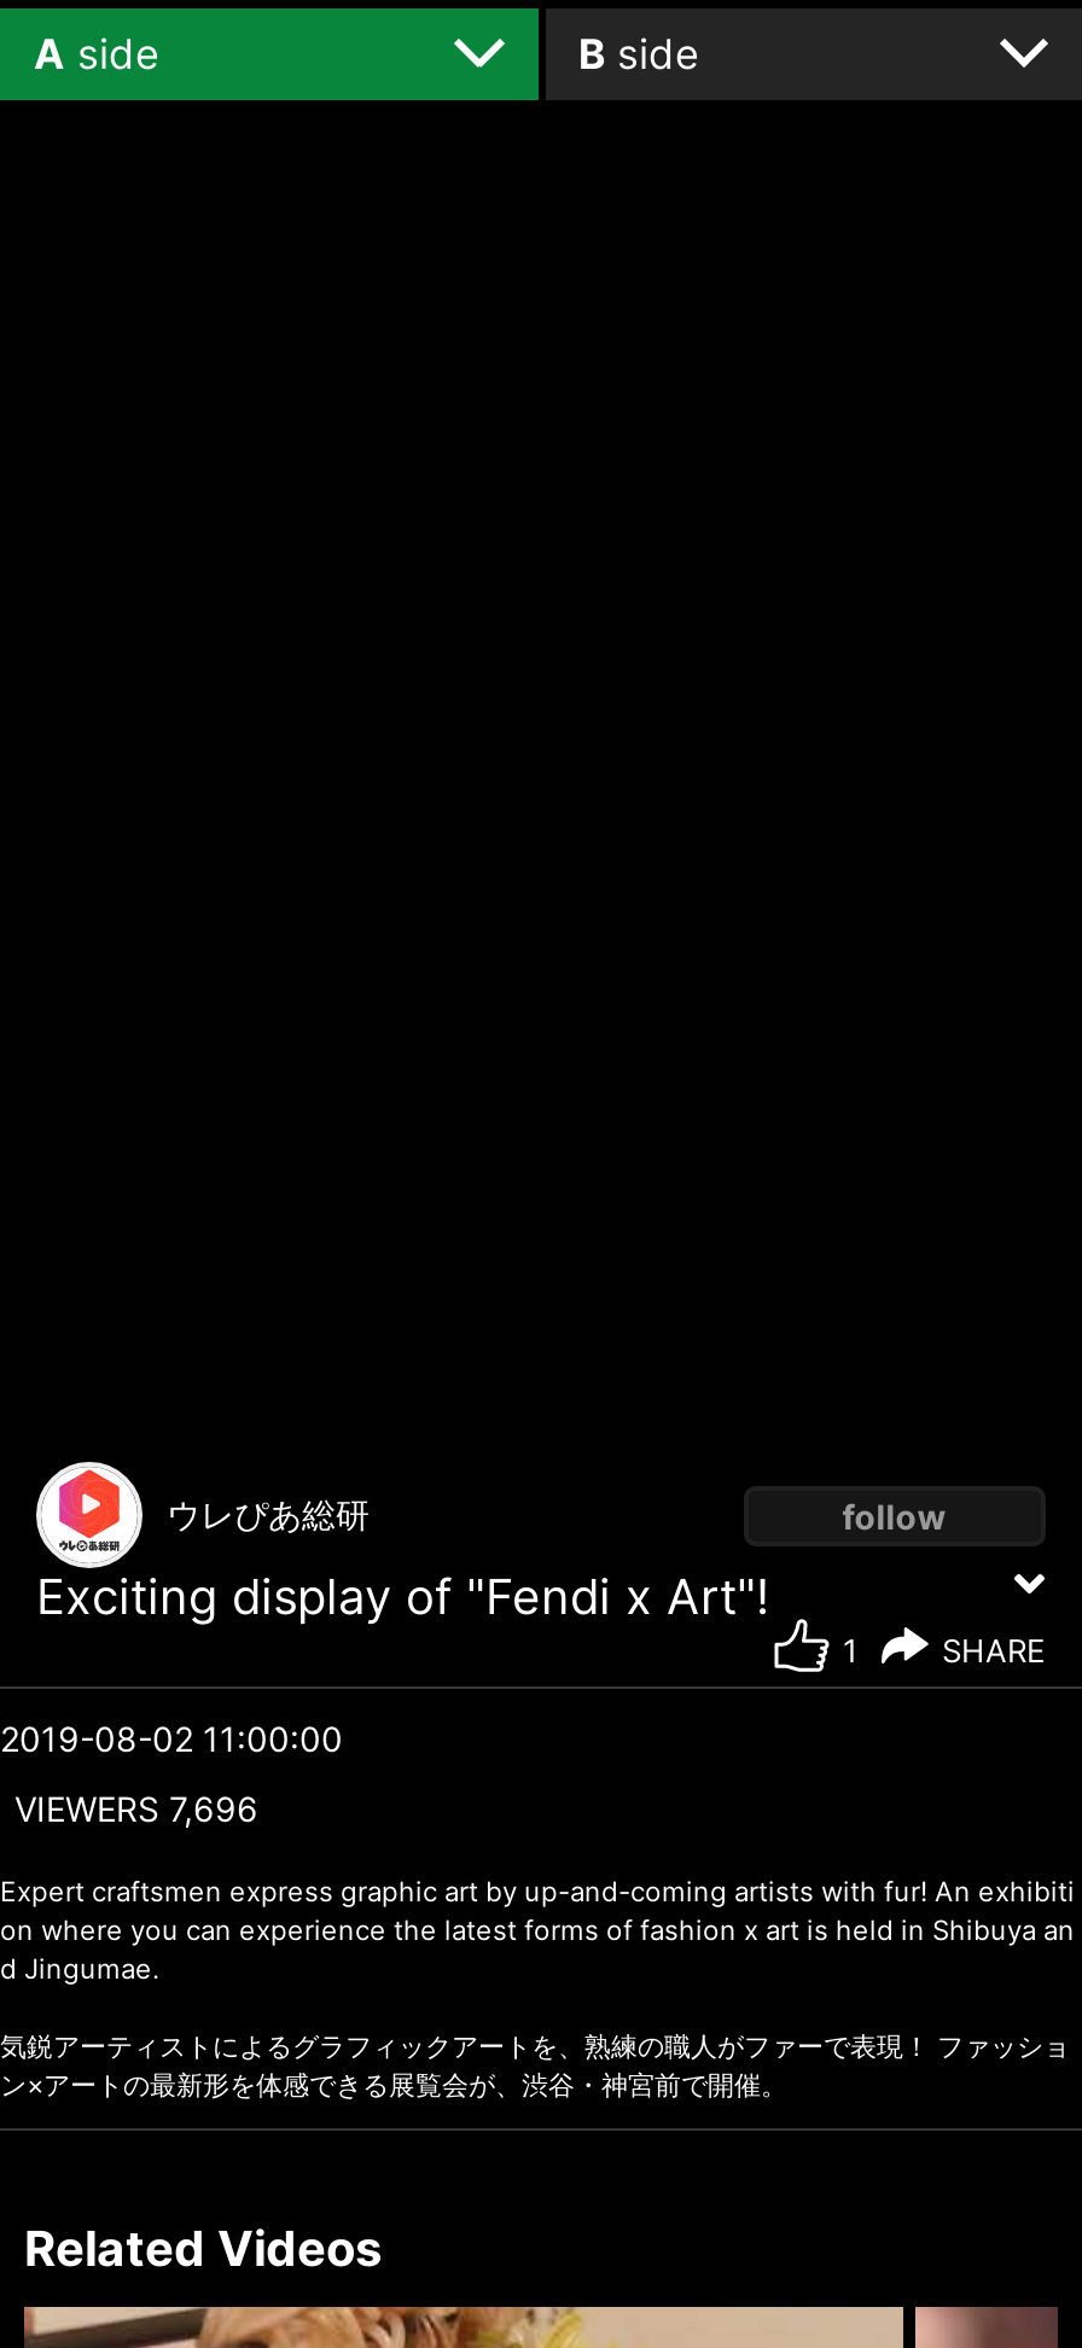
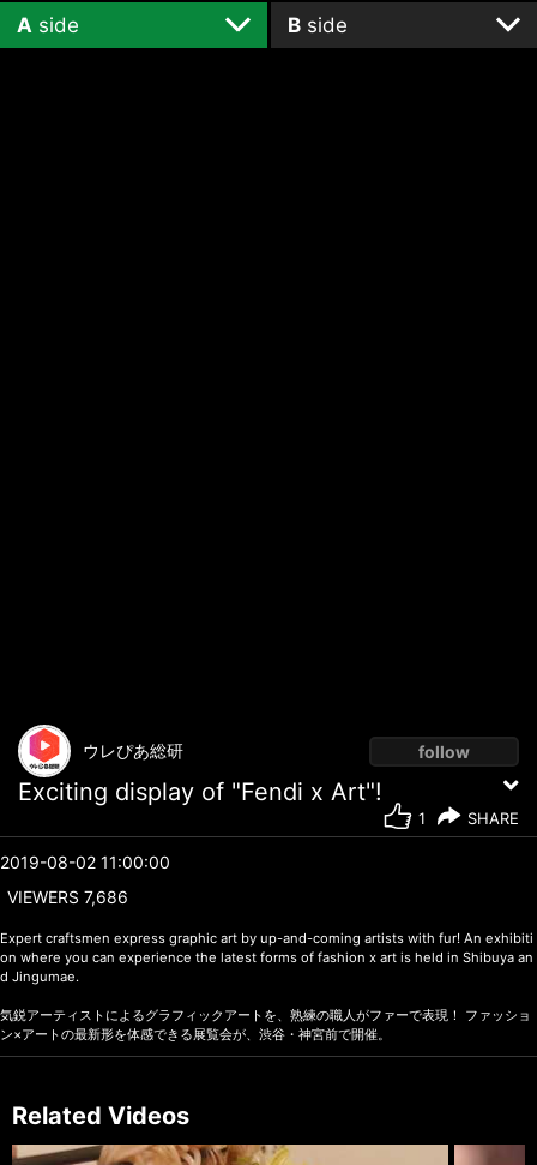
[14,1787,258,1828] VIEWERS 7,696 -> [7,886,128,907] VIEWERS 7,686

